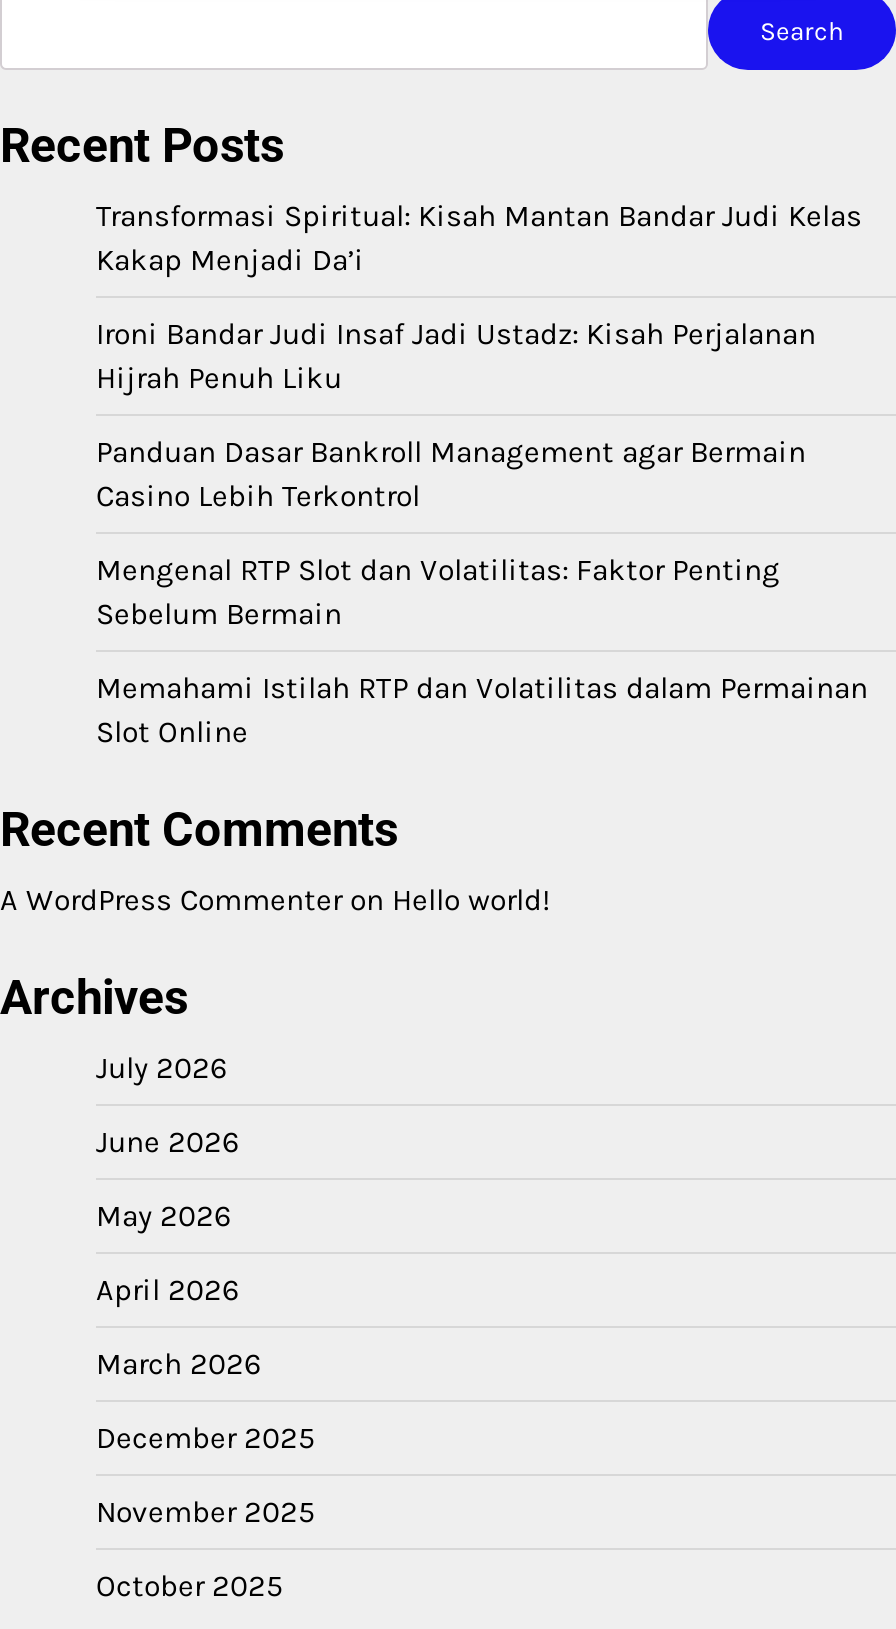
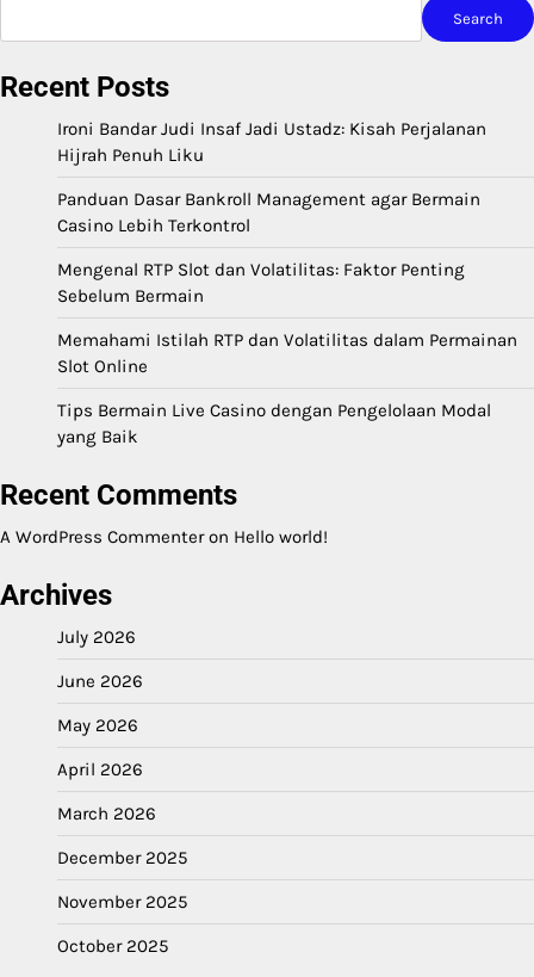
[96,199,862,279] Transformasi Spiritual: Kisah Mantan Bandar Judi Kelas | Kakap Menjadi Da’i -> none
moved [96,317,868,751] -> [57,119,517,378]: Ironi Bandar Judi Insaf Jadi Ustadz: Kisah Perjalanan | Hijrah Penuh Liku | Panduan Dasar Bankroll Management agar Bermain | Casino Lebih Terkontrol | Mengenal RTP Slot dan Volatilitas: Faktor Penting | Sebelum Bermain | Memahami Istilah RTP dan Volatilitas dalam Permainan | Slot Online
none -> [57,400,491,448] Tips Bermain Live Casino dengan Pengelolaan Modal | yang Baik

